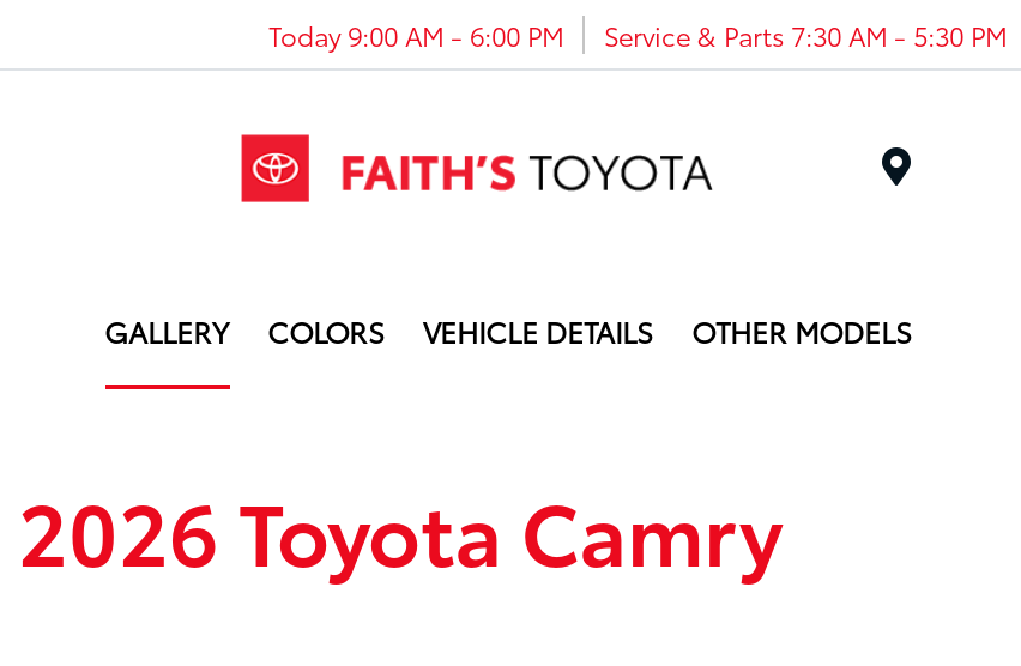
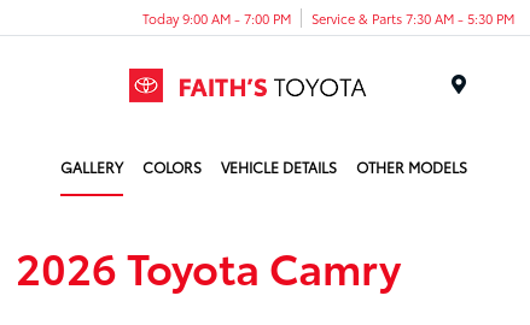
[268,14,1007,53] Today 9:00 AM - 6:00 PM Service & Parts 7:30 AM - 5:30 PM -> [142,8,514,27] Today 9:00 AM - 7:00 PM Service & Parts 7:30 AM - 5:30 PM

